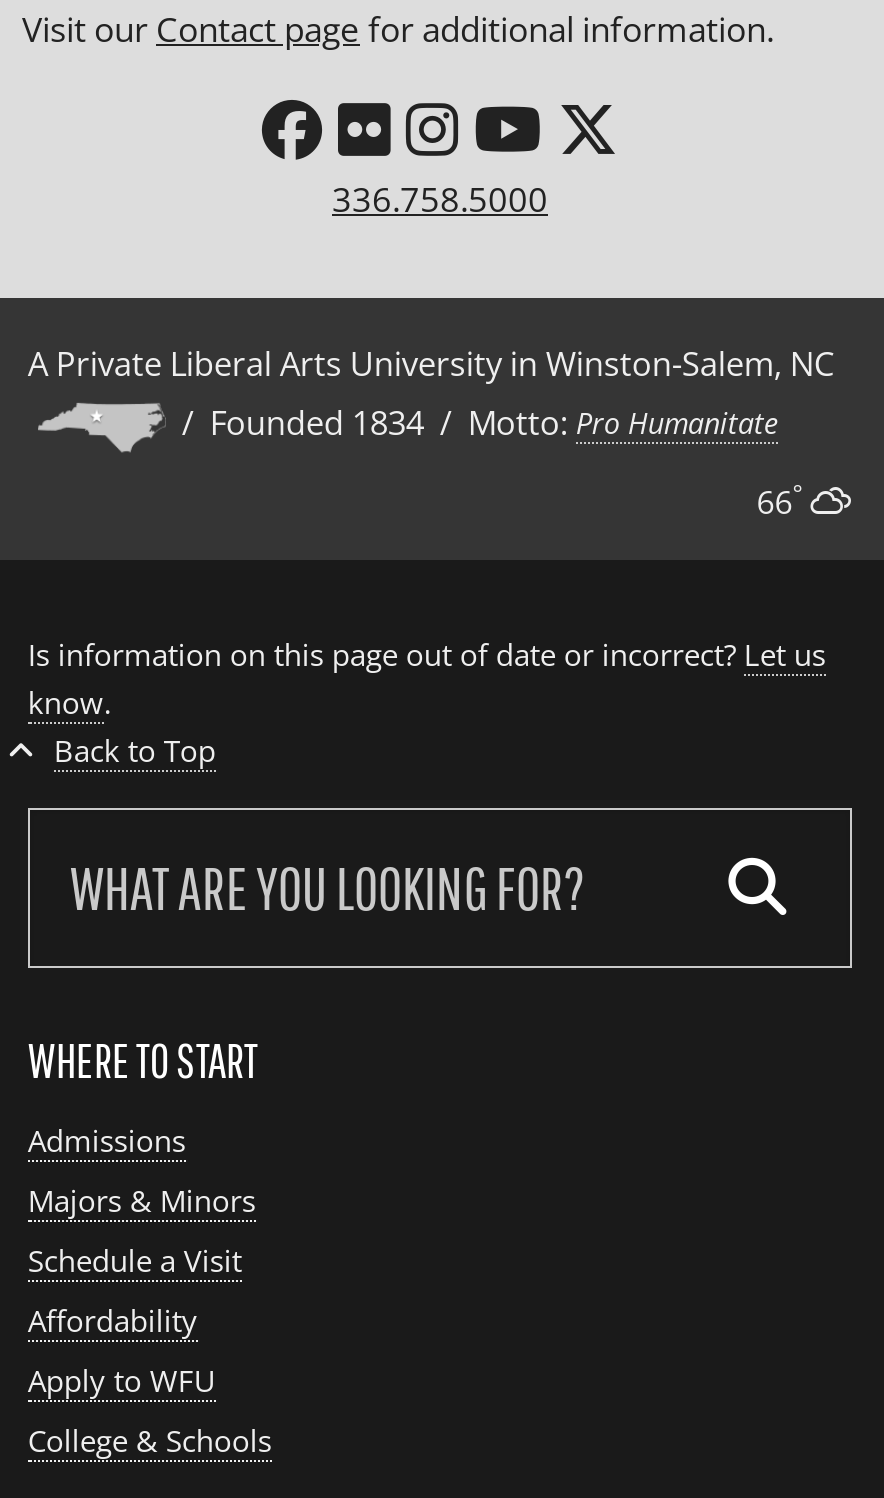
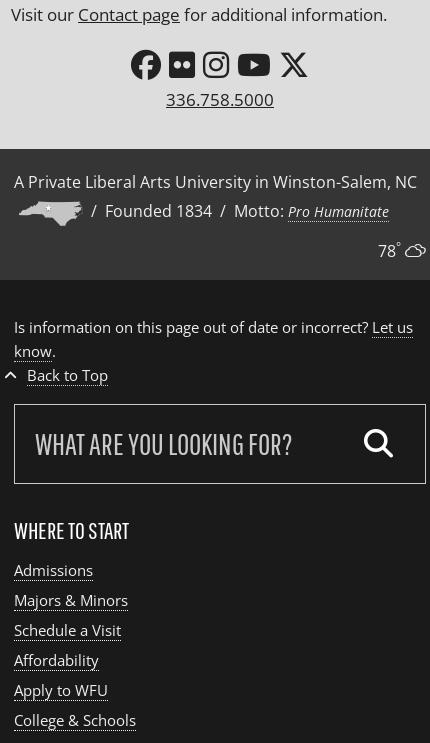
[756,475,802,523] 66° -> [378,238,401,262] 78°

